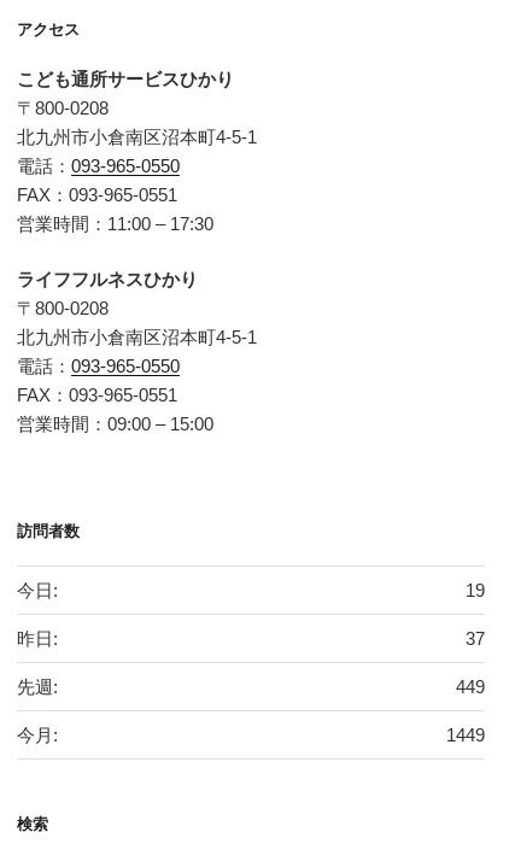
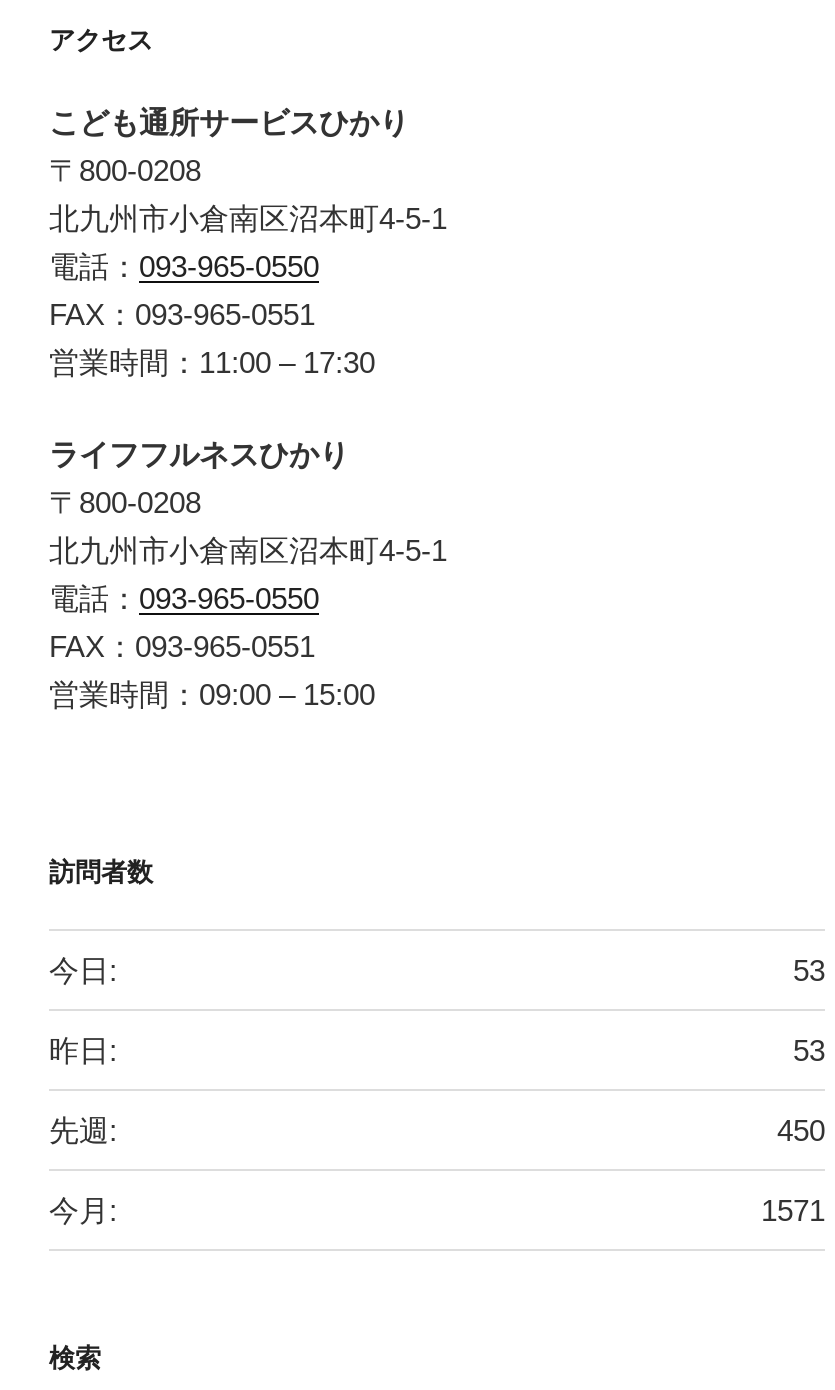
[466,579,485,600] 19 -> [793,952,825,986] 53
[466,628,485,648] 37 -> [793,1032,825,1066] 53
[456,676,485,696] 449 -> [777,1112,825,1146] 450
[446,724,485,745] 1449 -> [761,1192,825,1226] 1571

